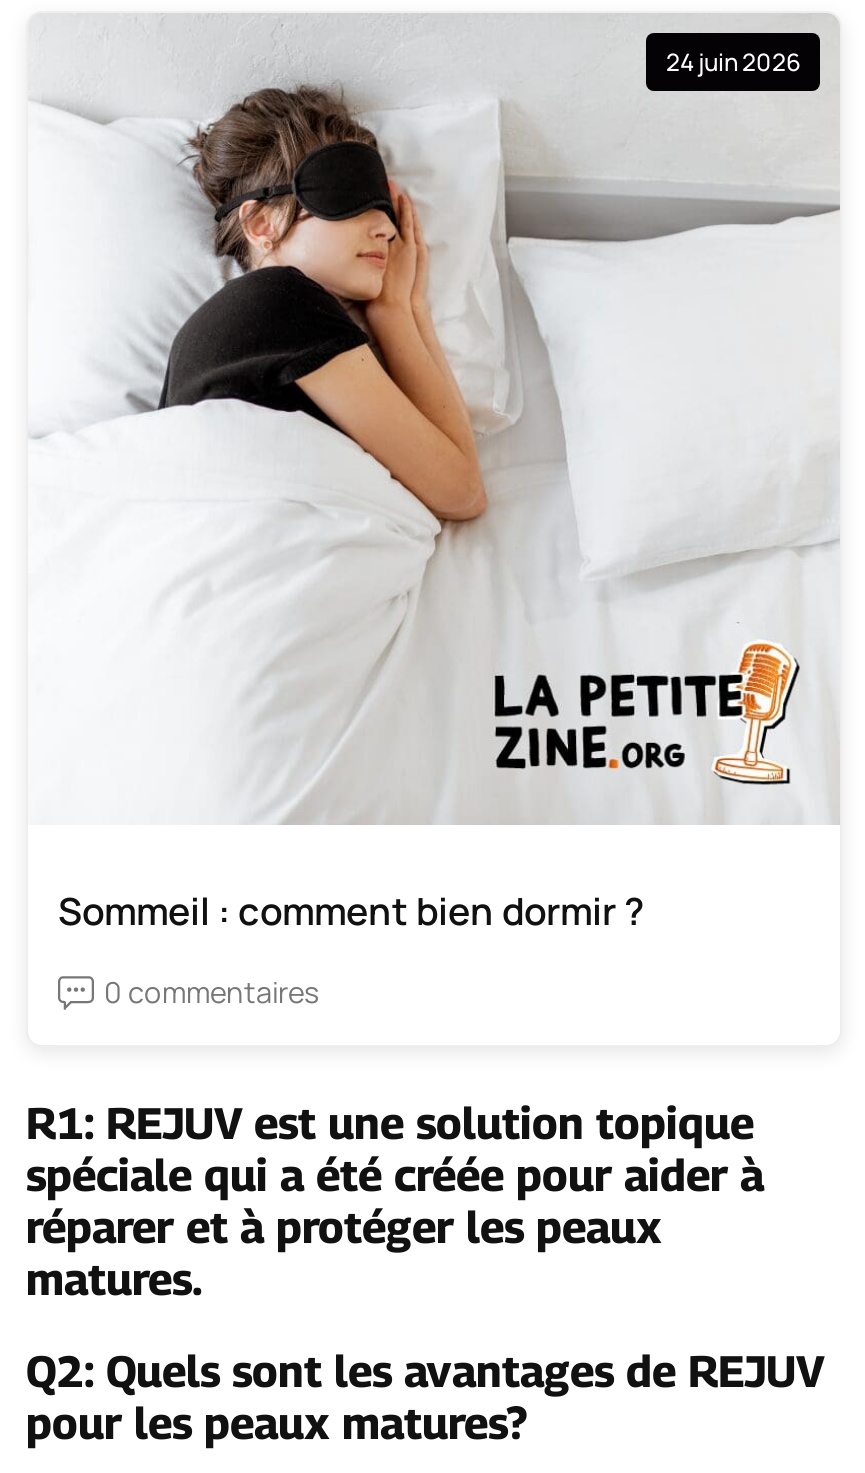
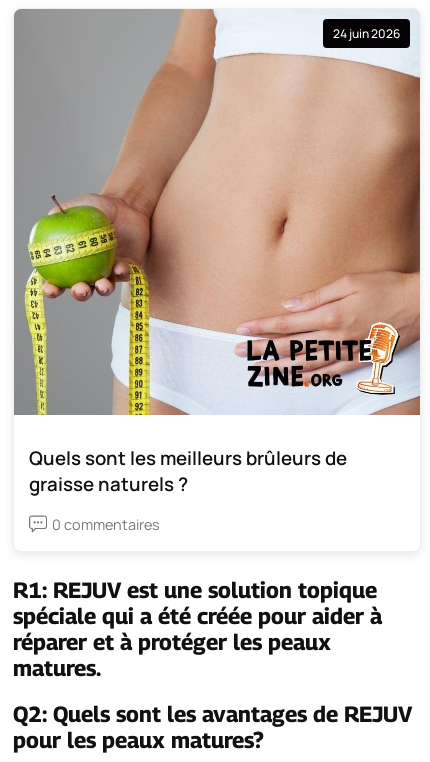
[28,14,840,938] [image] | Sommeil : comment bien dormir ? -> [13,9,421,497] [image] | Quels sont les meilleurs brûleurs de | graisse naturels ?

